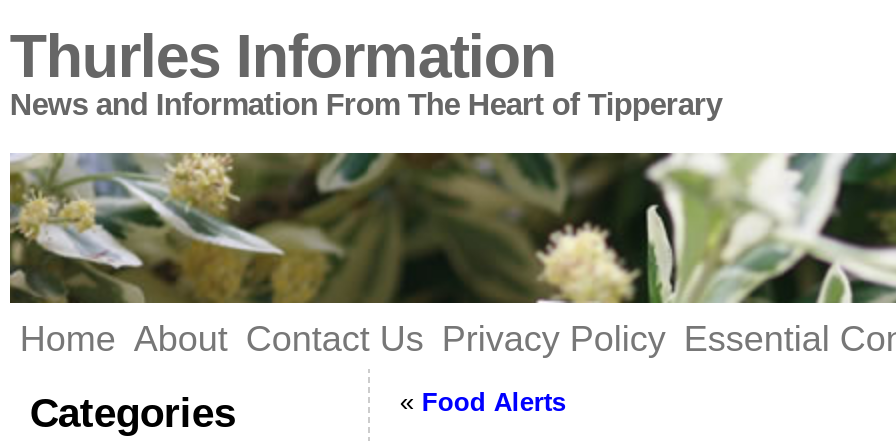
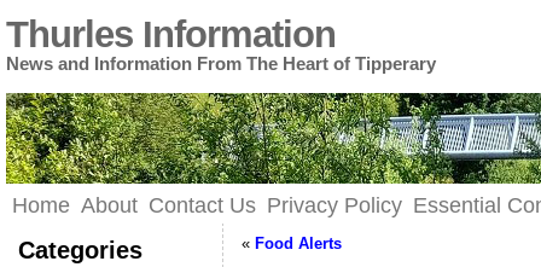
[8,151,890,305] [image] -> [5,92,537,185] [image]

